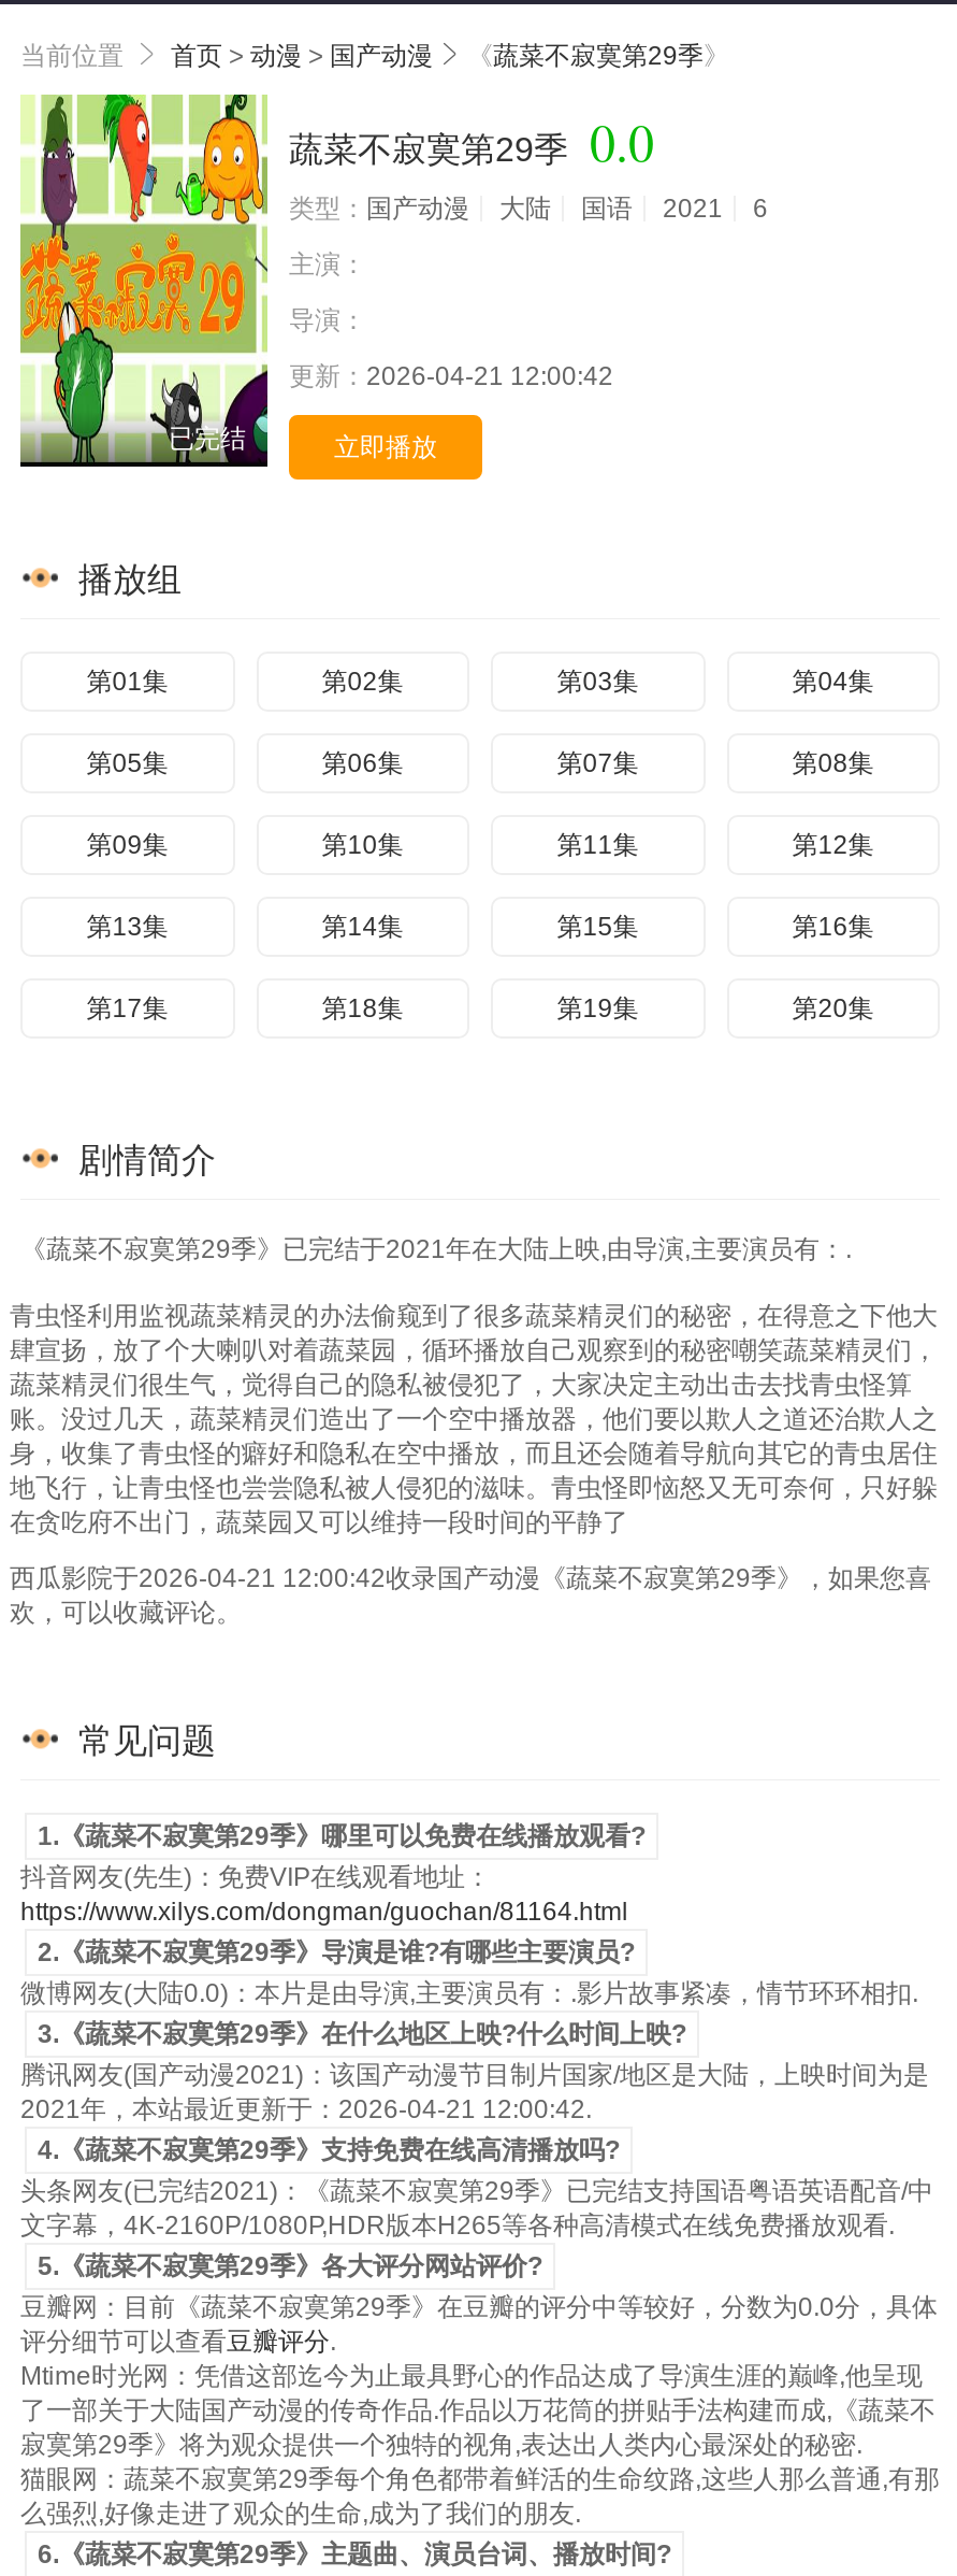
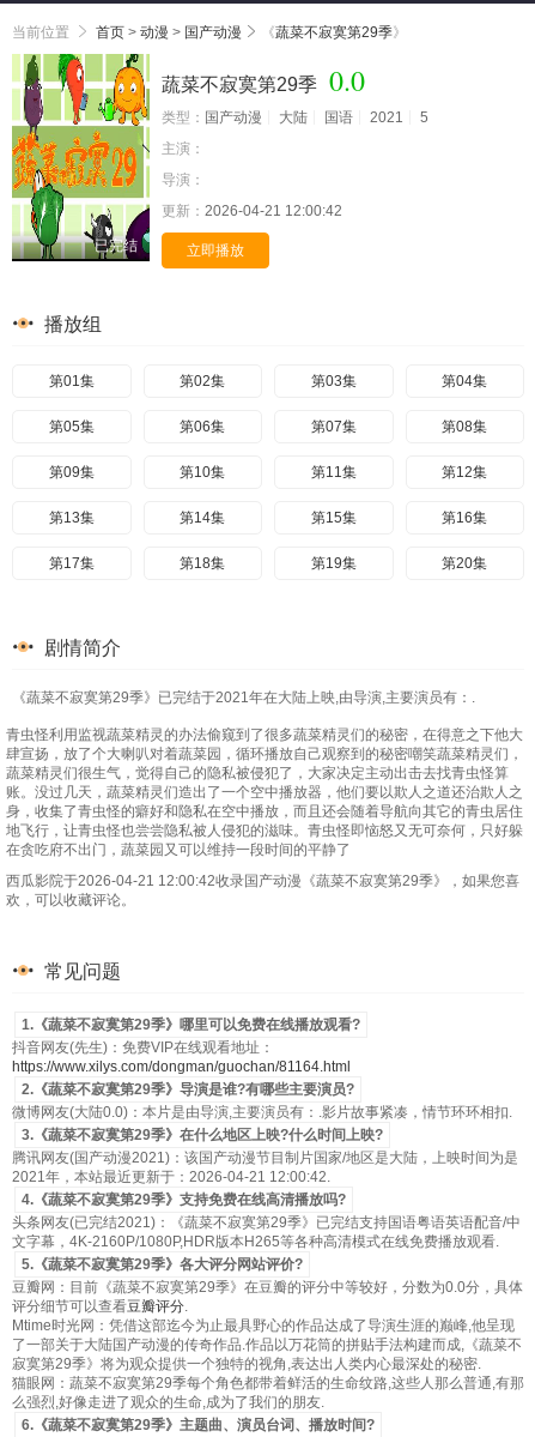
[289,194,768,224] 类型：国产动漫 大陆 国语 2021 6 -> [162,109,428,126] 类型：国产动漫 大陆 国语 2021 5

